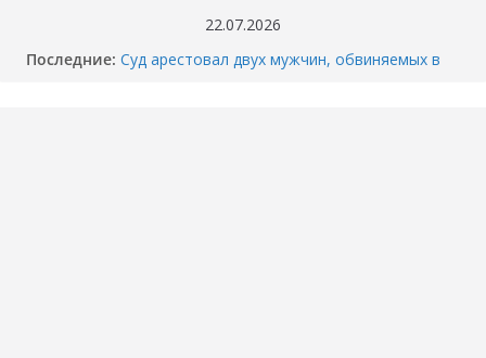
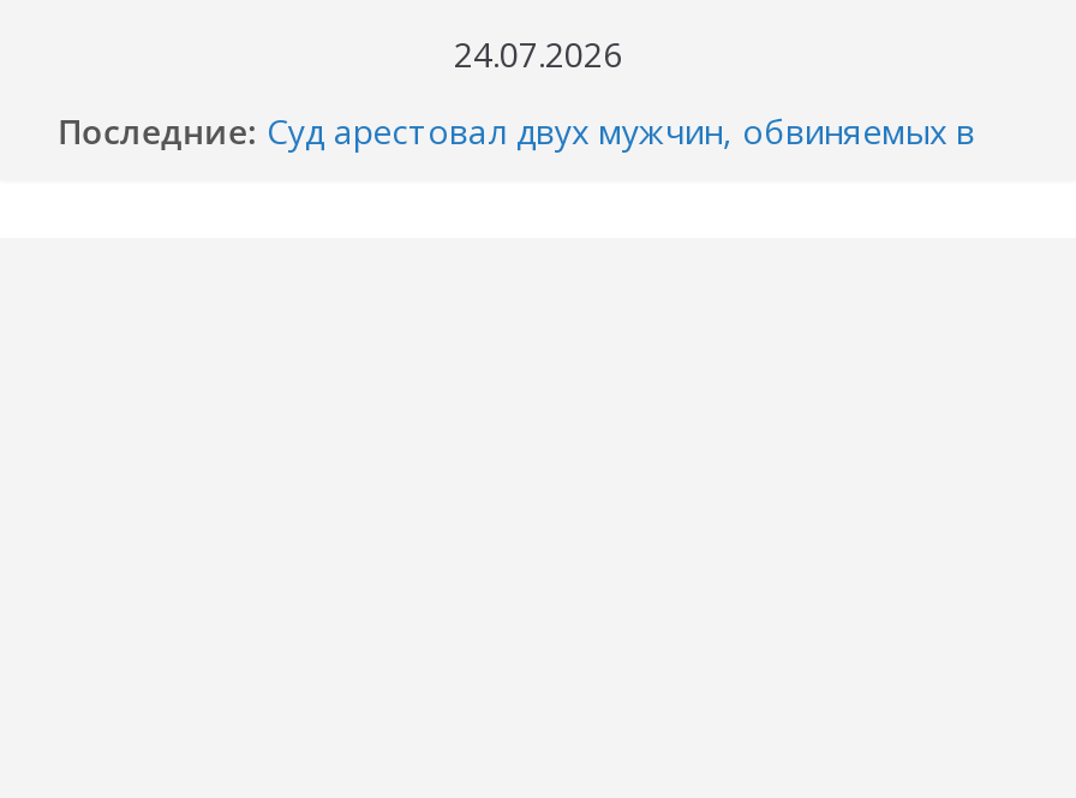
[205,14,281,35] 22.07.2026 -> [454,31,622,77] 24.07.2026

